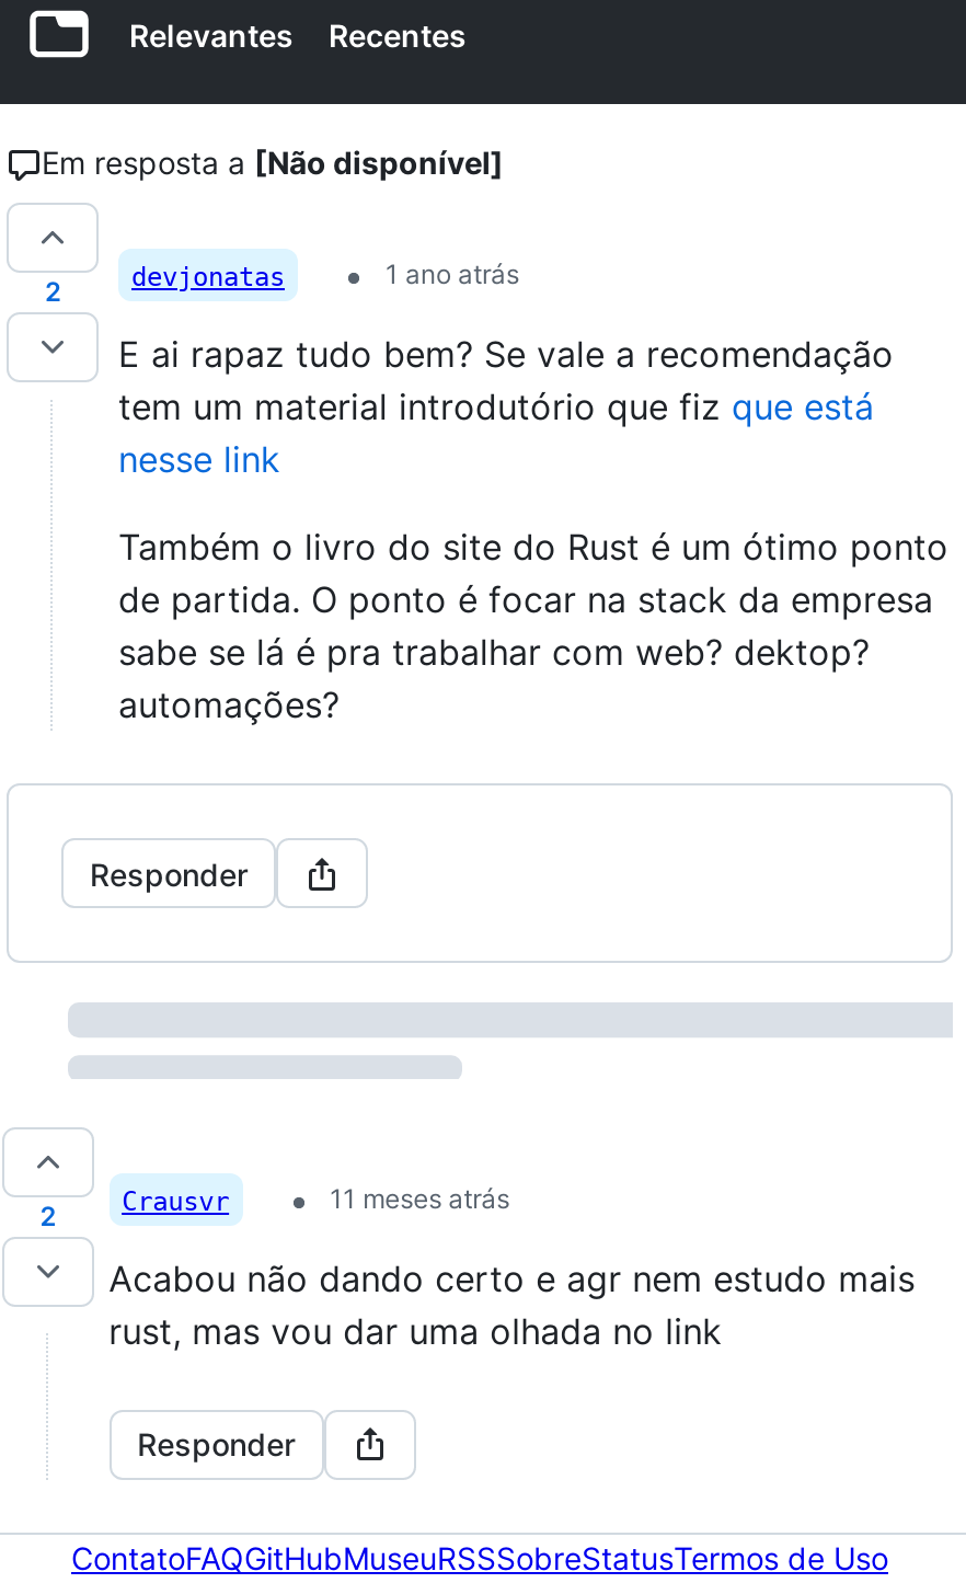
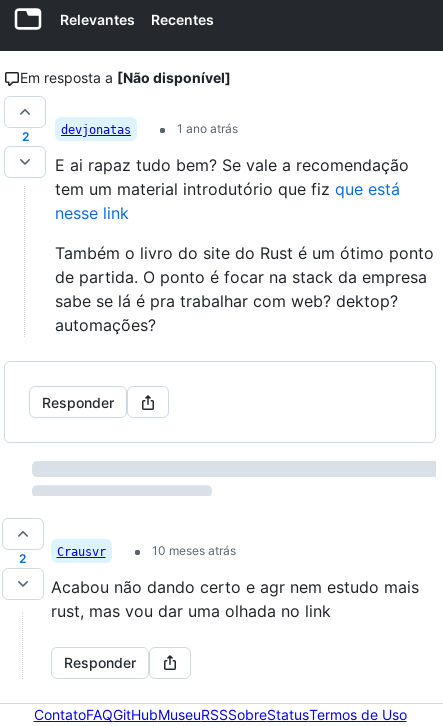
[330,1182,510,1214] 11 meses atrás -> [152,543,236,558] 10 meses atrás

